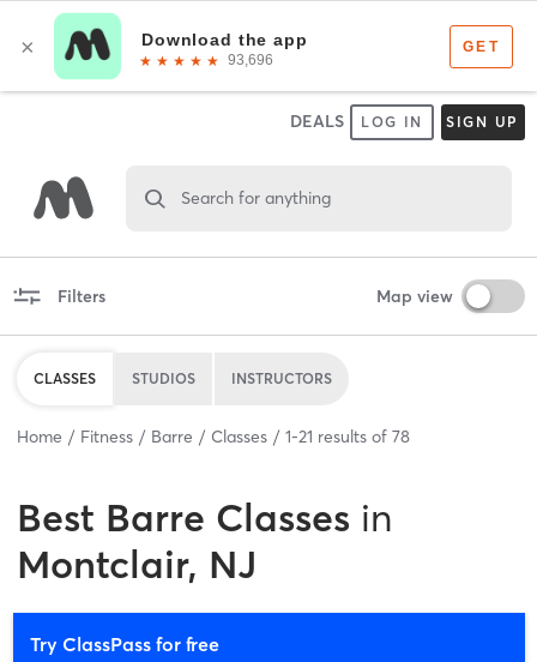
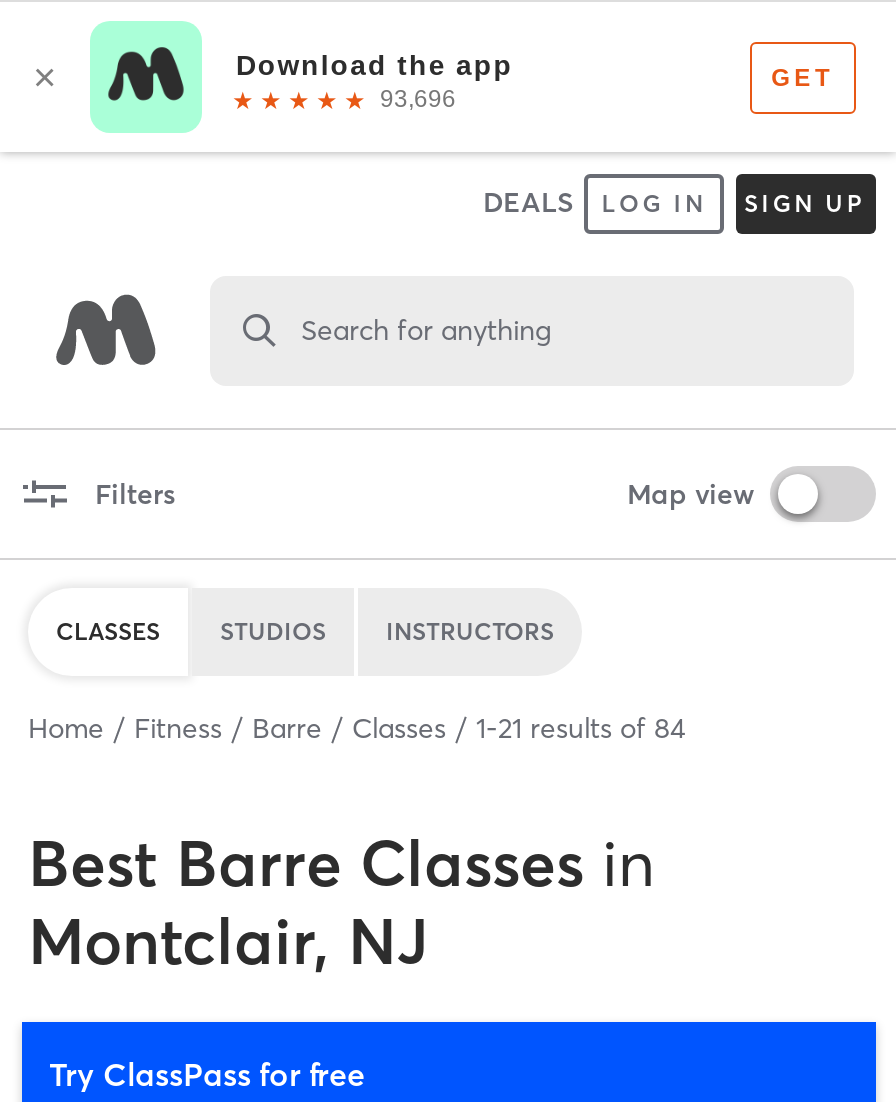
[17,425,410,447] Home Fitness Barre Classes 1-21 results of 78 -> [28,709,686,745] Home Fitness Barre Classes 1-21 results of 84

